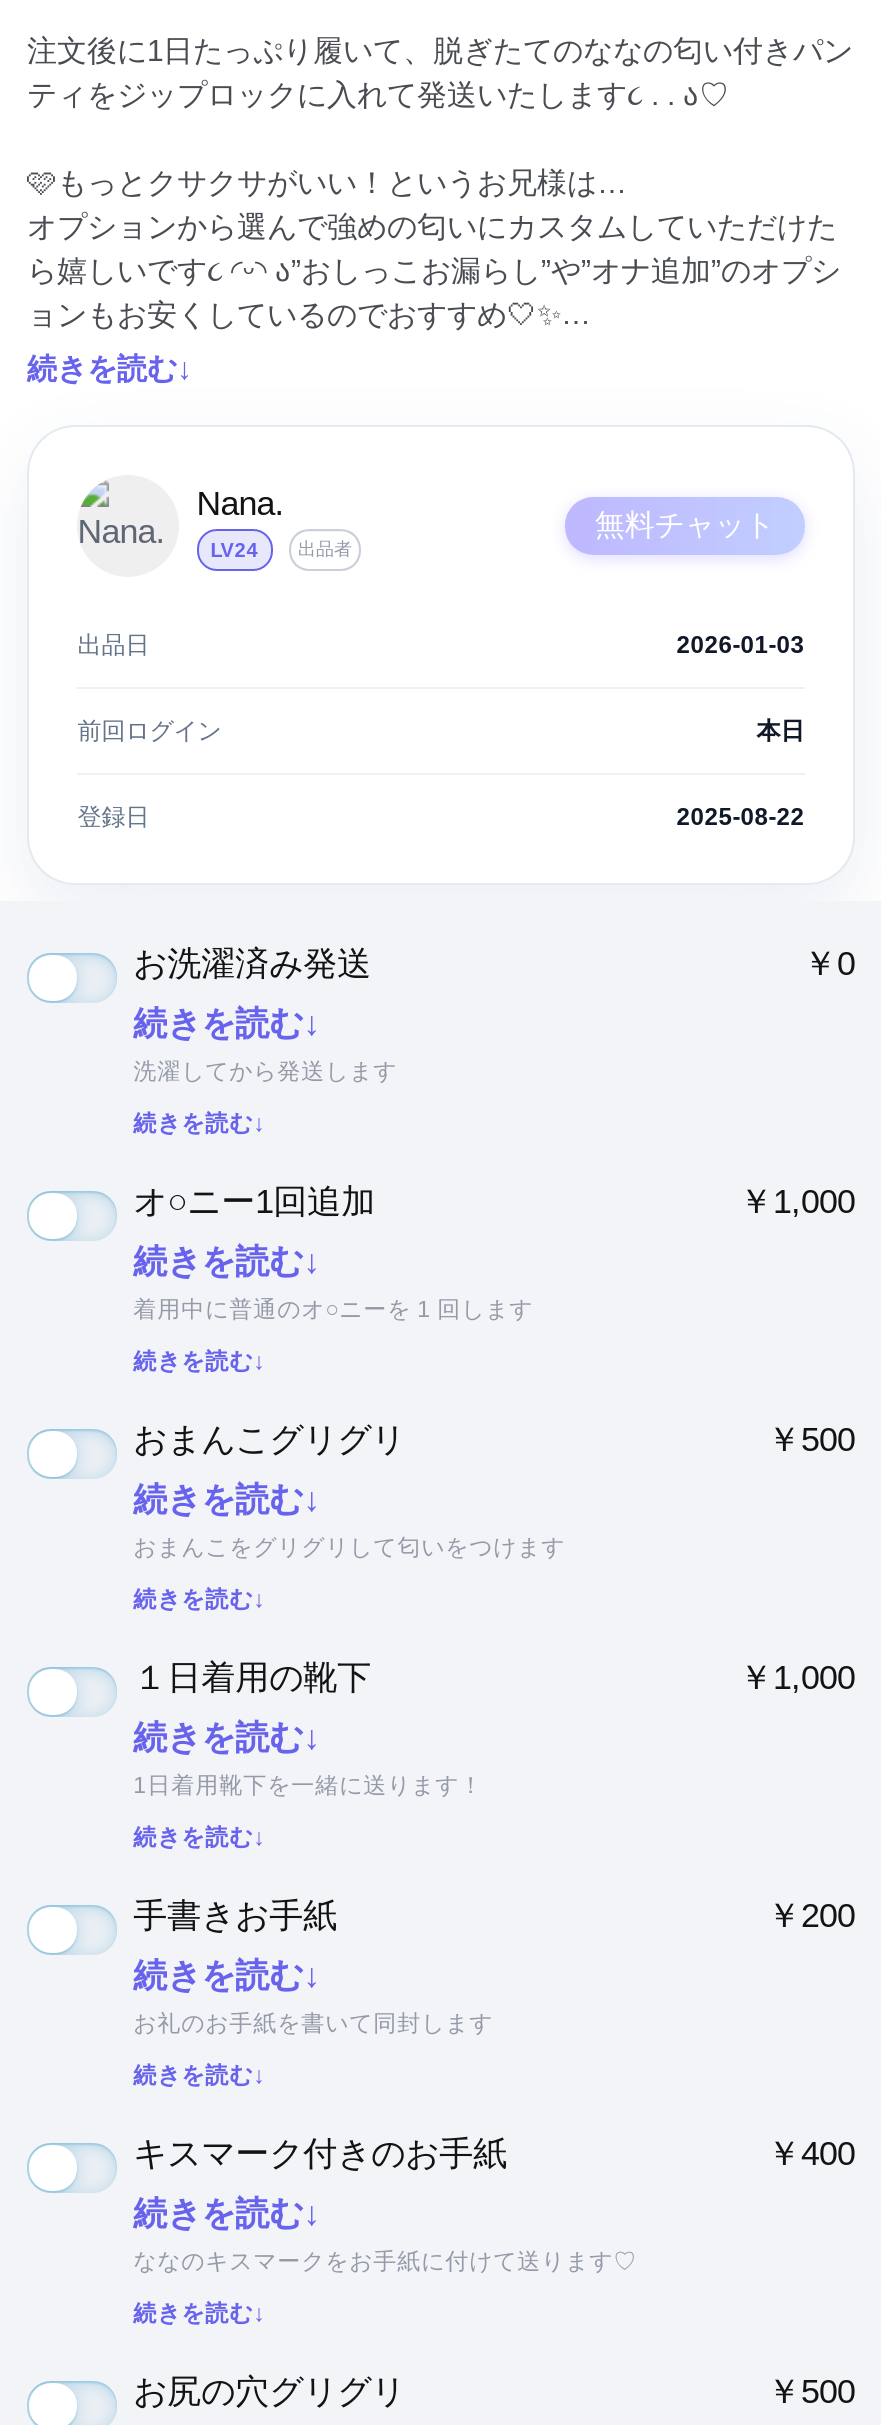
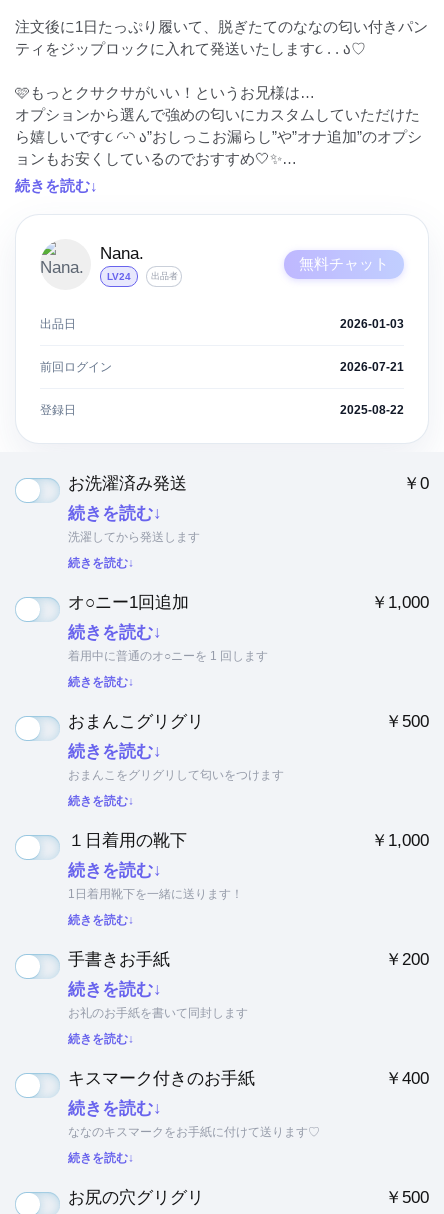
[757,716,805,744] 本日 -> [340,360,404,374] 2026-07-21

